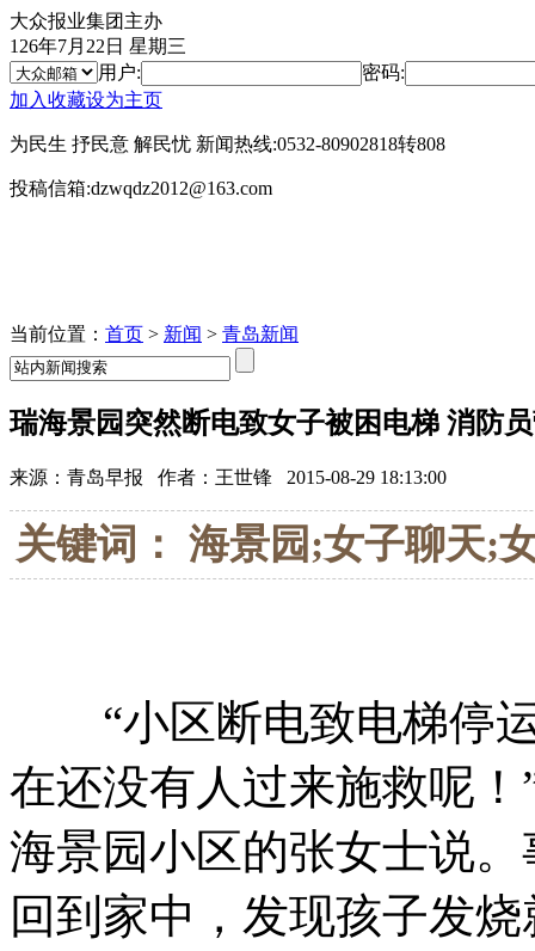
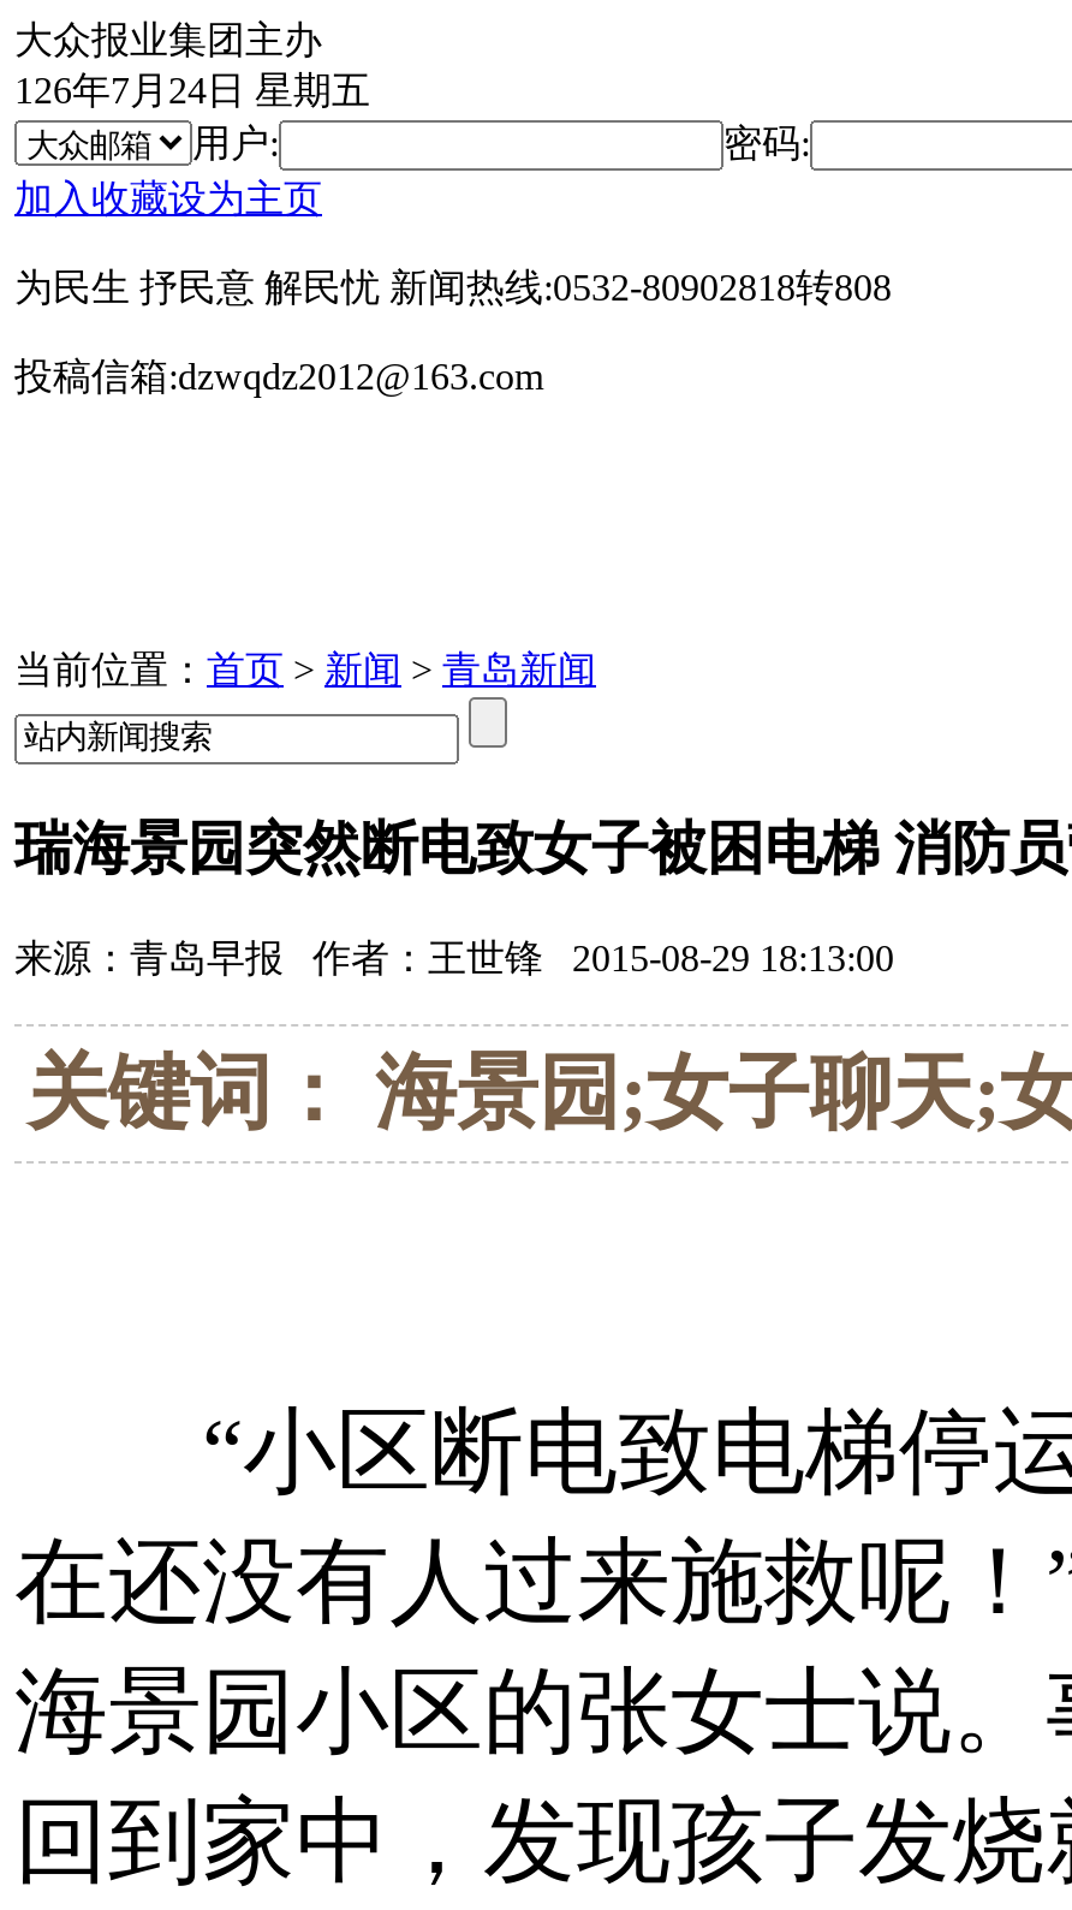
[10,36,186,56] 126年7月22日 星期三 -> [14,70,370,111] 126年7月24日 星期五

